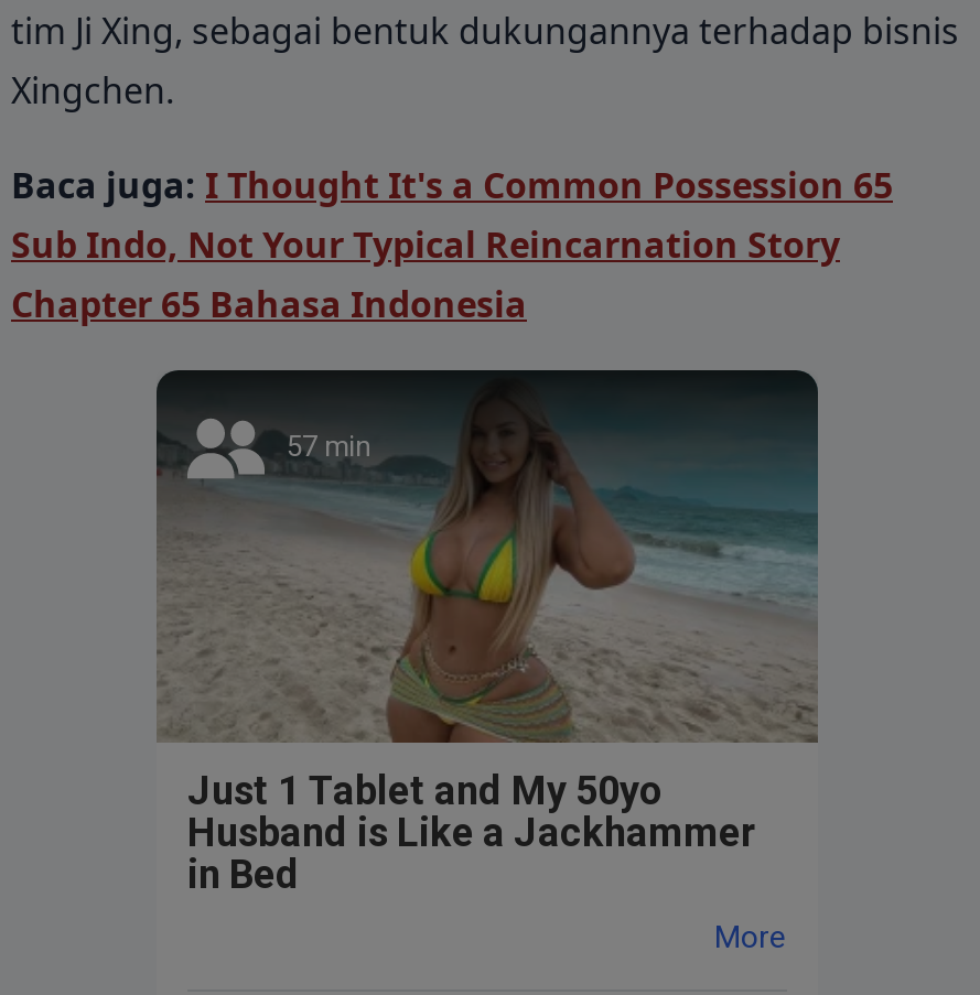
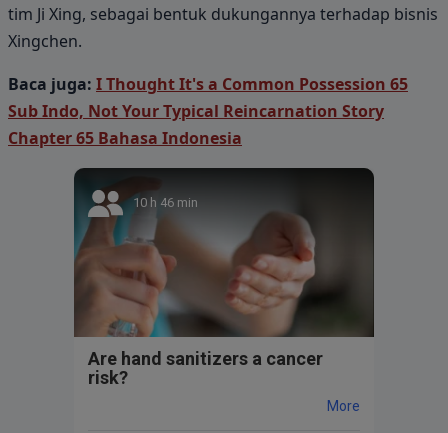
[154,386,820,745] [image] | 57 min -> [73,178,375,337] [image] | 10 h 46 min
[187,766,756,896] Just 1 Tablet and My 50yo | Husband is Like a Jackhammer | in Bed -> [88,348,323,388] Are hand sanitizers a cancer | risk?

